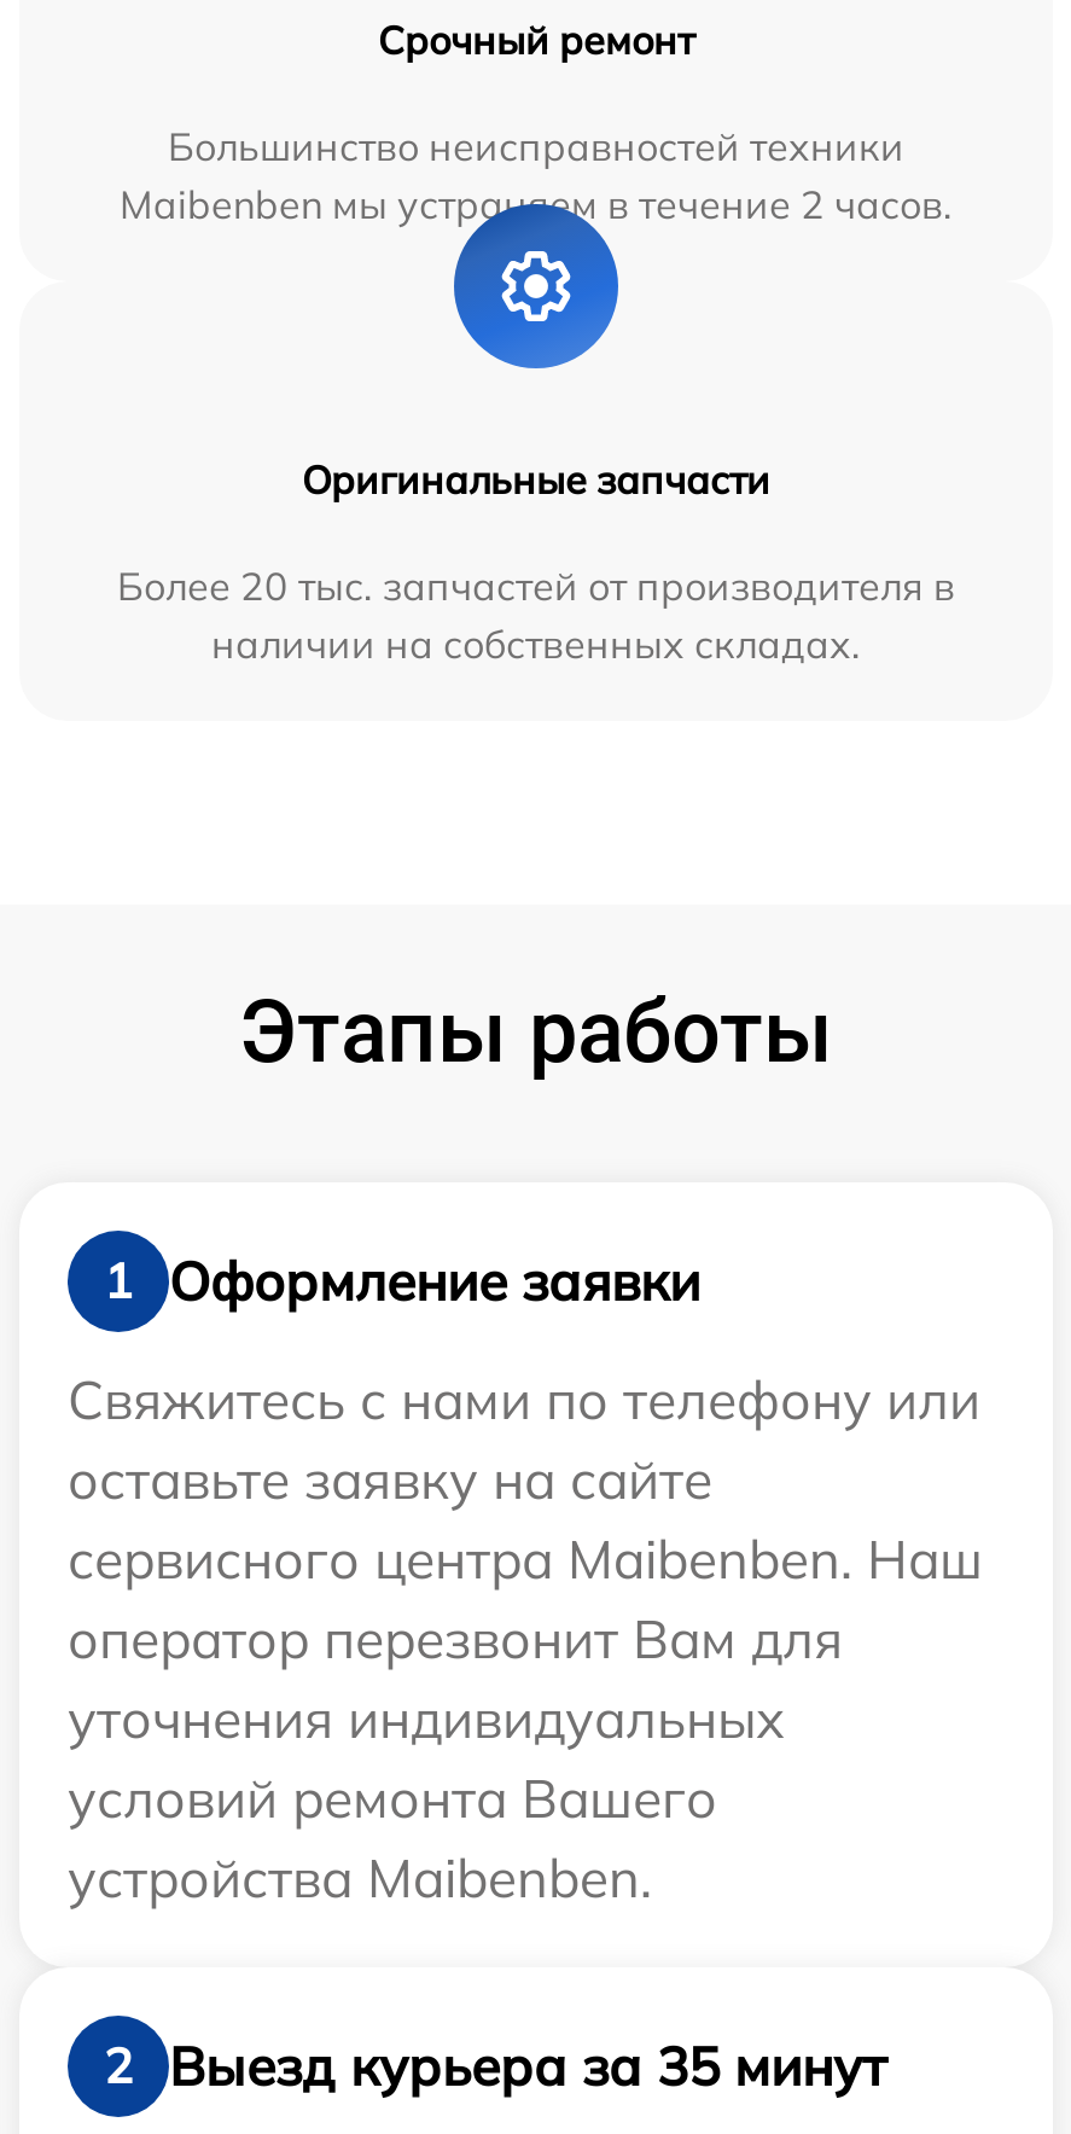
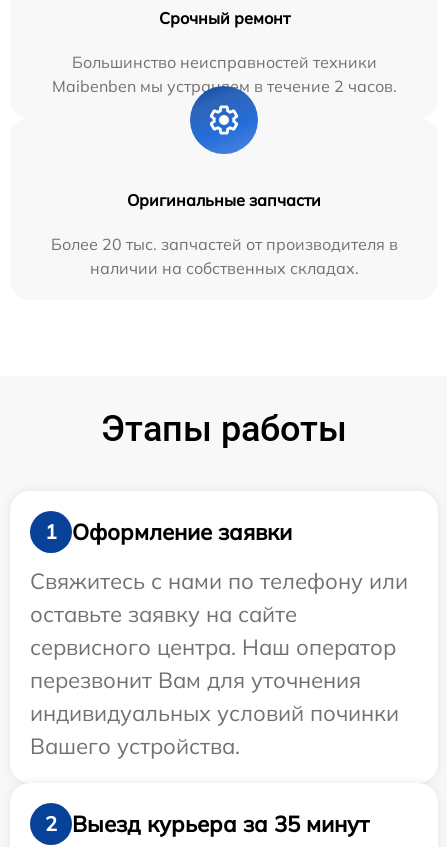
[68,1525,983,1912] сервисного центра Maibenben. Наш | оператор перезвонит Вам для | уточнения индивидуальных | условий ремонта Вашего | устройства Maibenben. -> [30,633,399,760] сервисного центра. Наш оператор | перезвонит Вам для уточнения | индивидуальных условий починки | Вашего устройства.

